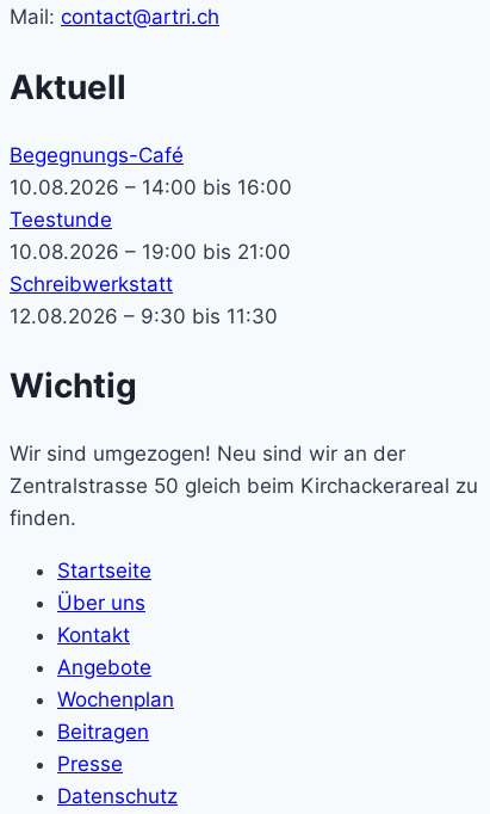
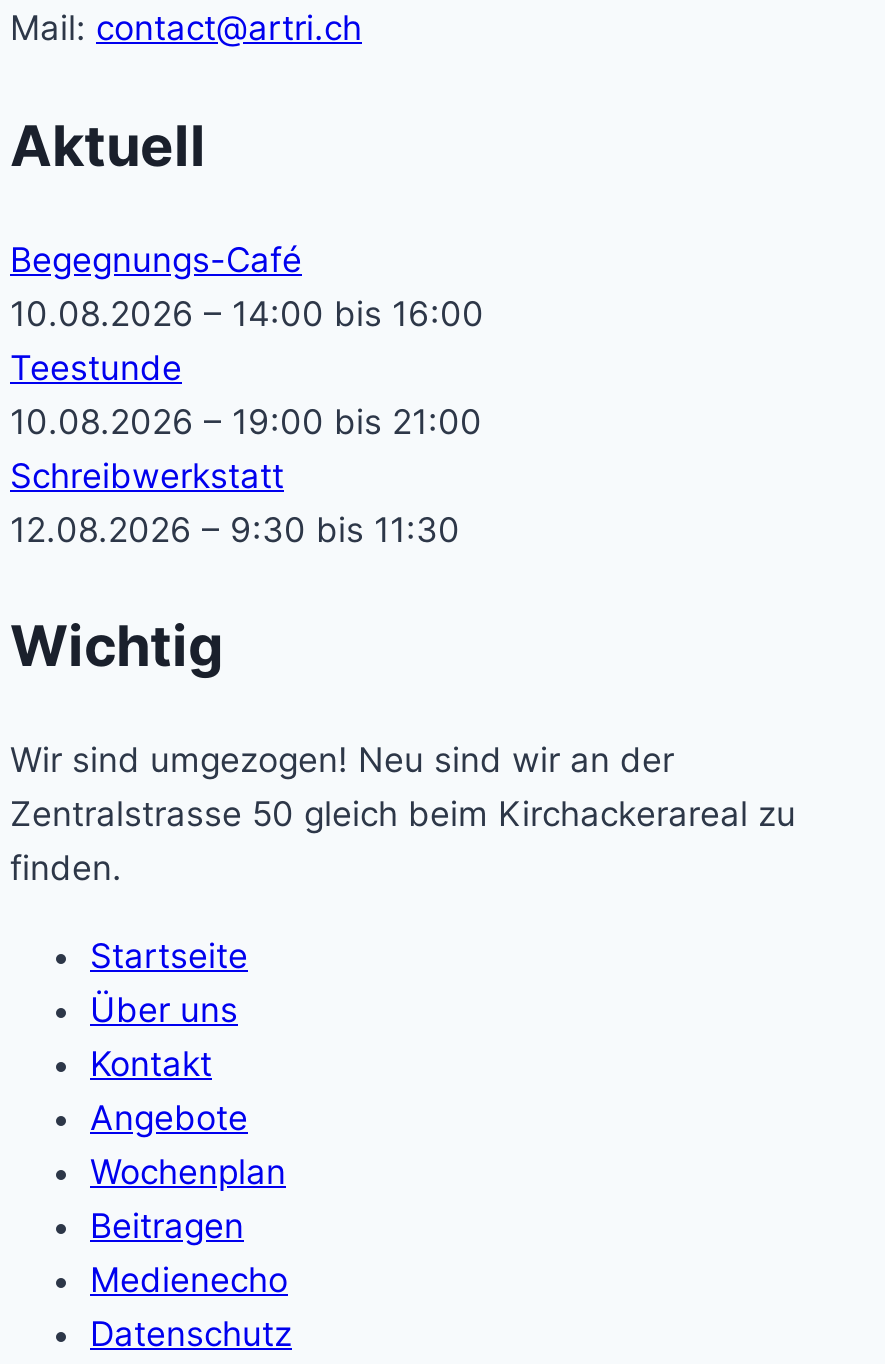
[57,752,123,776] Presse -> [90,1261,288,1301] Medienecho

